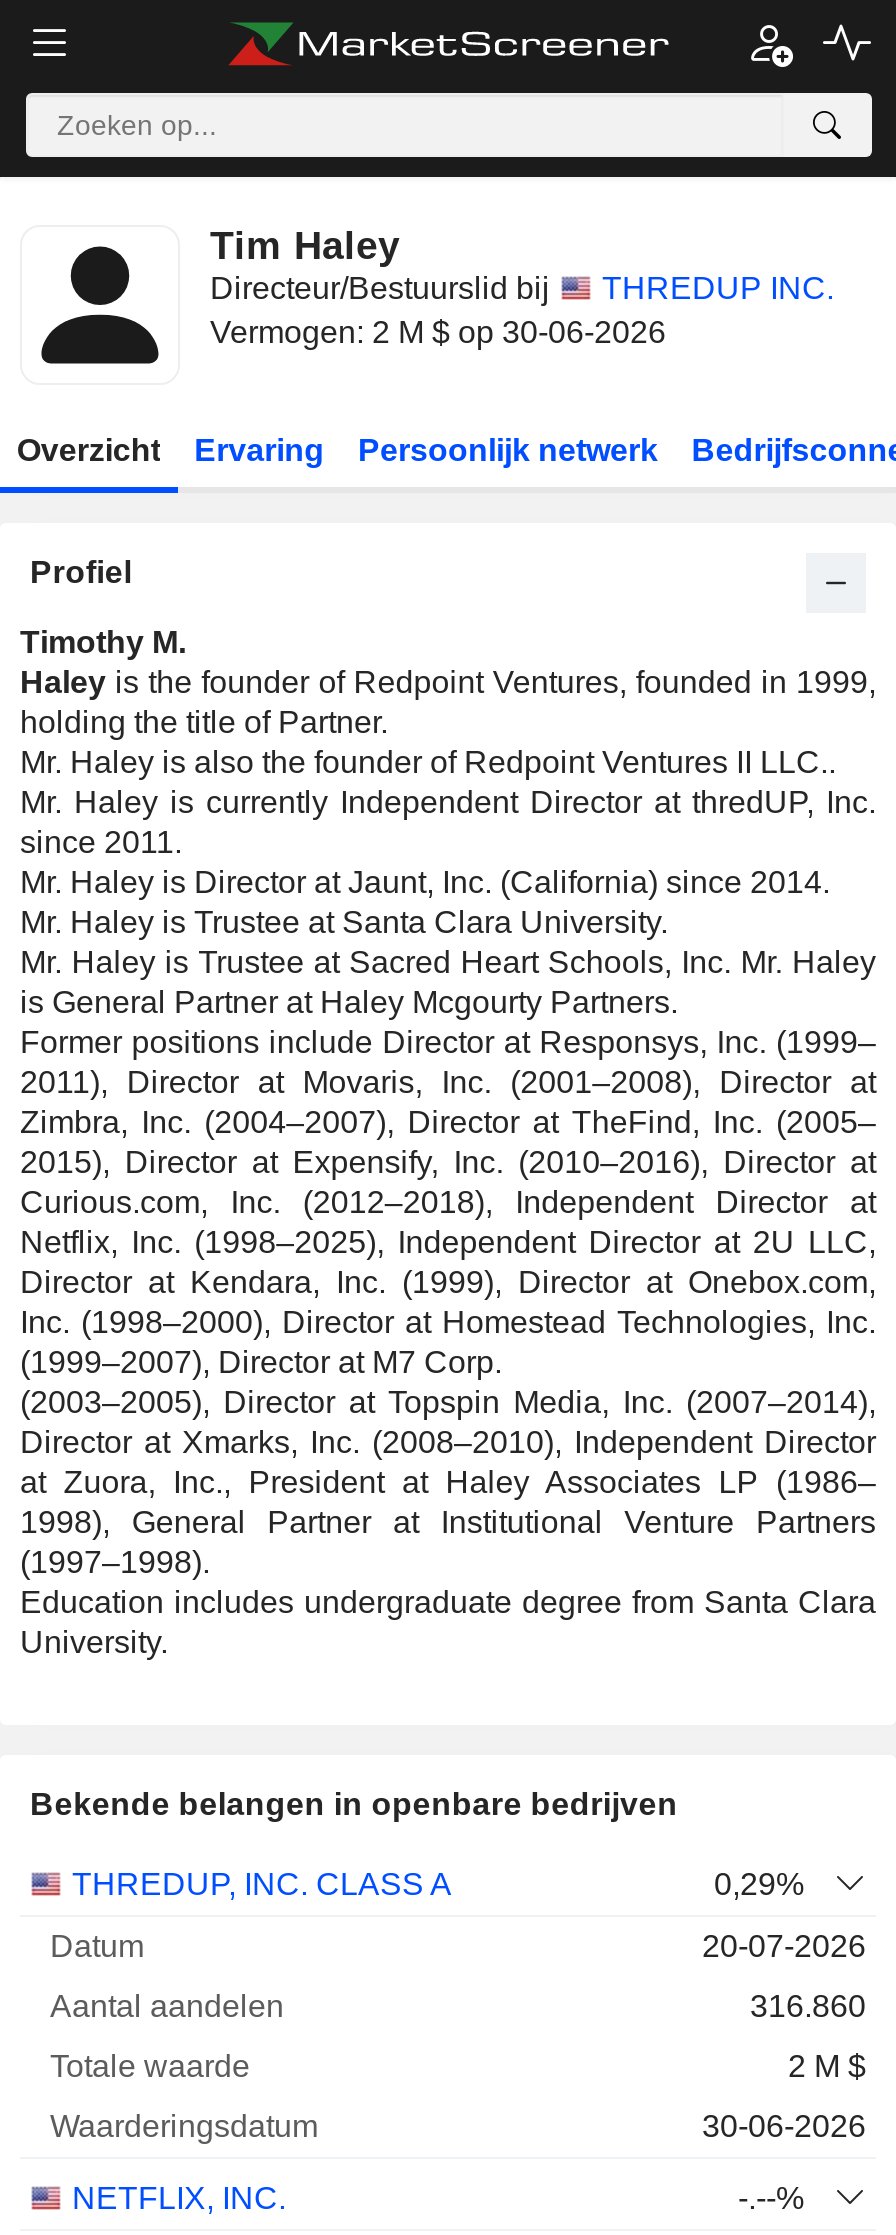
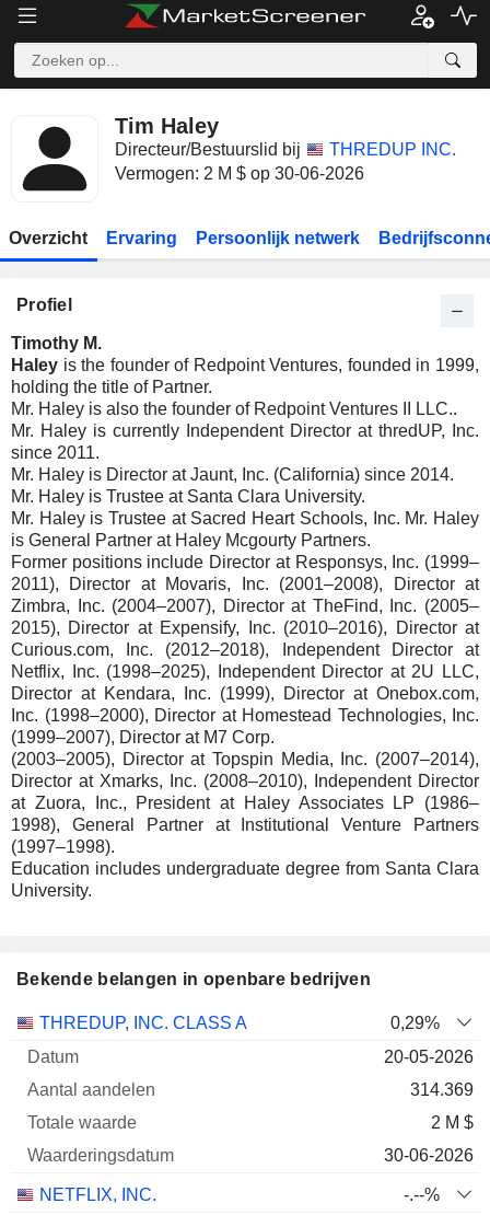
[702,1929,866,1963] 20-07-2026 -> [384,1048,474,1066] 20-05-2026
[750,1989,866,2023] 316.860 -> [410,1080,474,1099] 314.369

